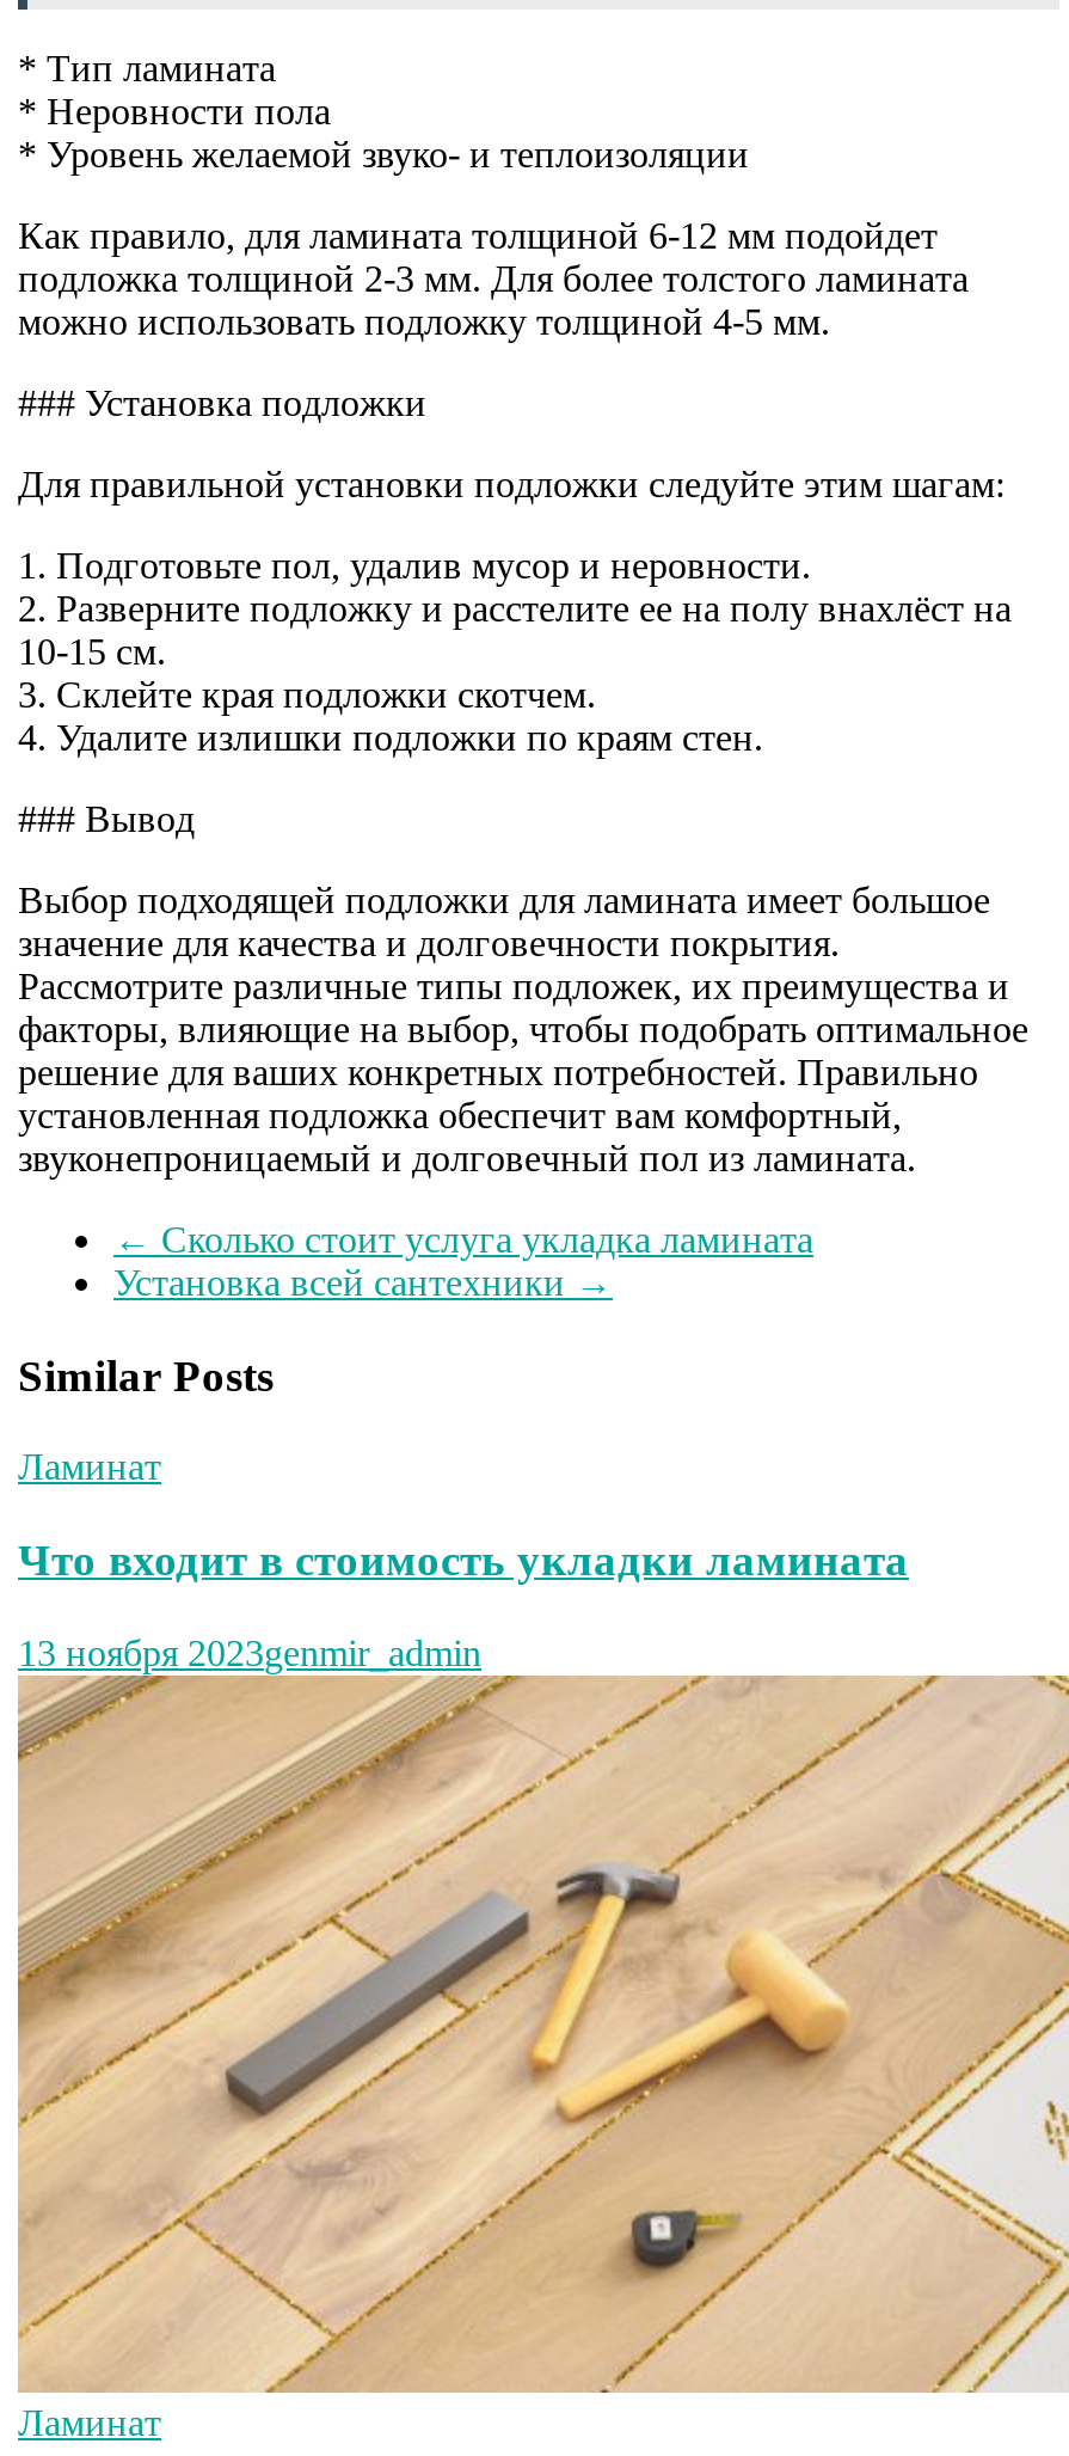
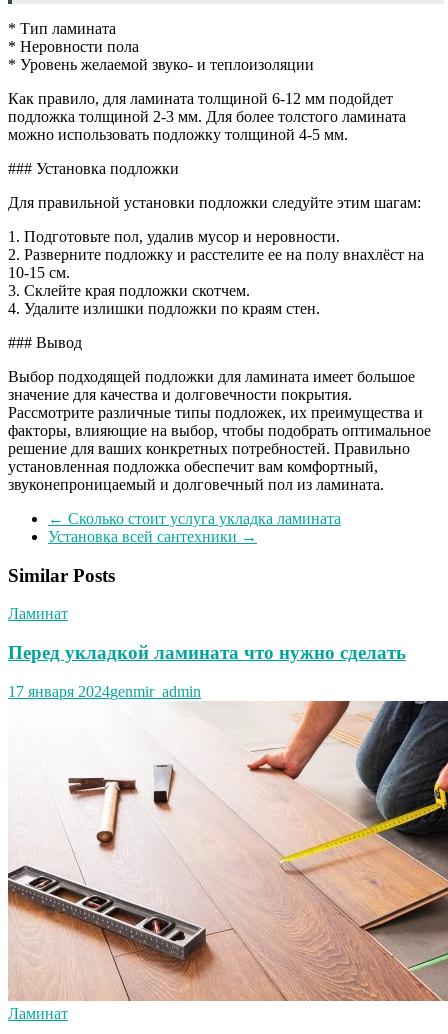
[18,1535,909,1585] Что входит в стоимость укладки ламината -> [8,642,406,663] Перед укладкой ламината что нужно сделать
[18,1632,481,1672] 13 ноября 2023genmir_admin -> [8,683,201,700] 17 января 2024genmir_admin
[16,1673,1062,2395] [image] -> [7,700,445,1002] [image]

